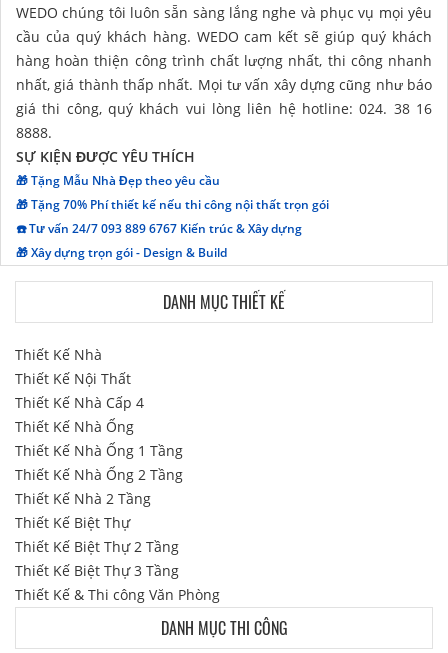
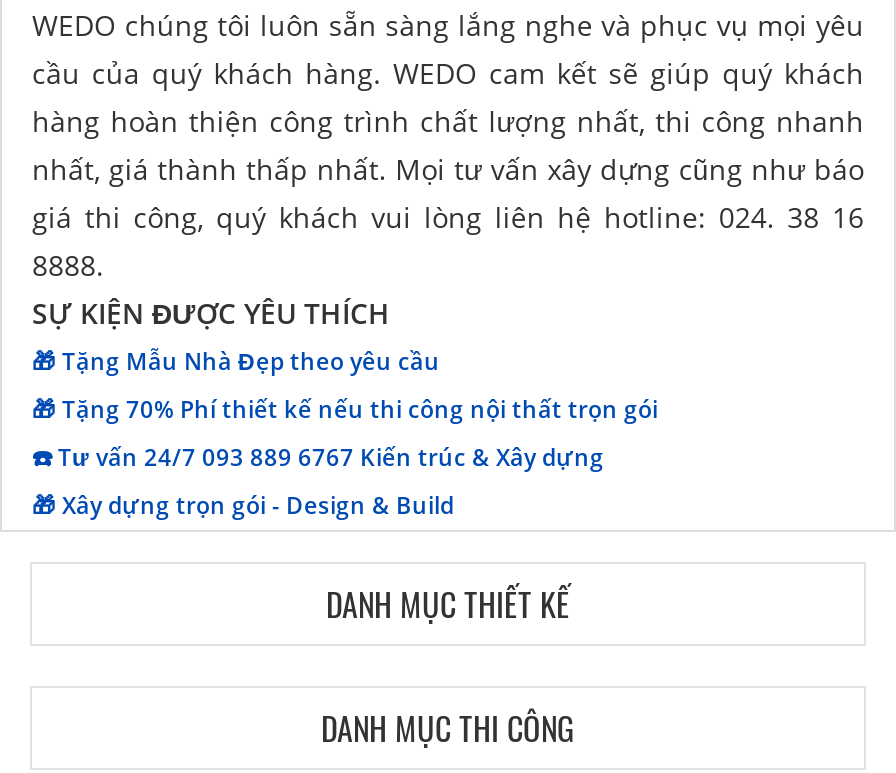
[15,345,220,604] Thiết Kế Nhà | Thiết Kế Nội Thất | Thiết Kế Nhà Cấp 4 | Thiết Kế Nhà Ống | Thiết Kế Nhà Ống 1 Tầng | Thiết Kế Nhà Ống 2 Tầng | Thiết Kế Nhà 2 Tầng | Thiết Kế Biệt Thự | Thiết Kế Biệt Thự 2 Tầng | Thiết Kế Biệt Thự 3 Tầng | Thiết Kế & Thi công Văn Phòng -> none

